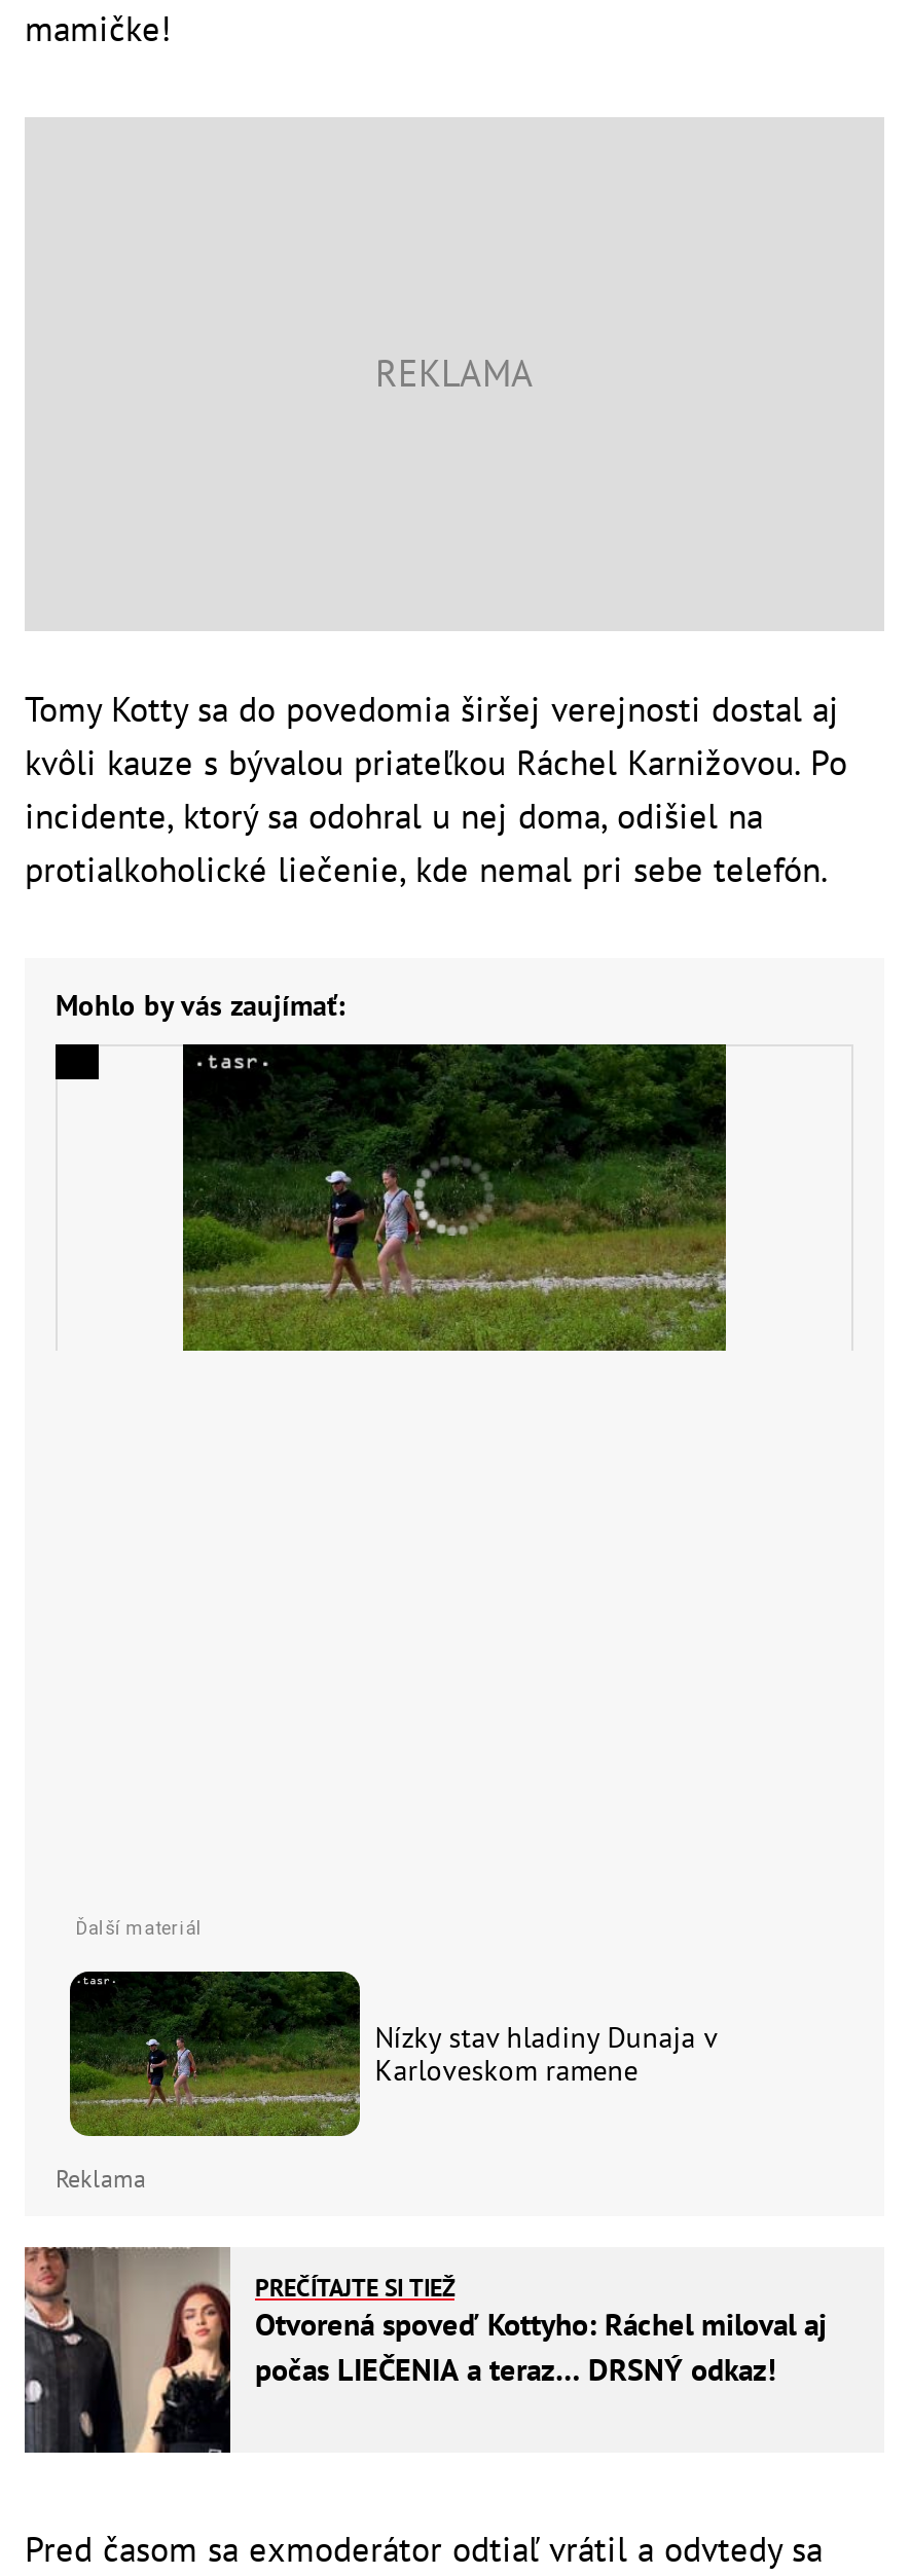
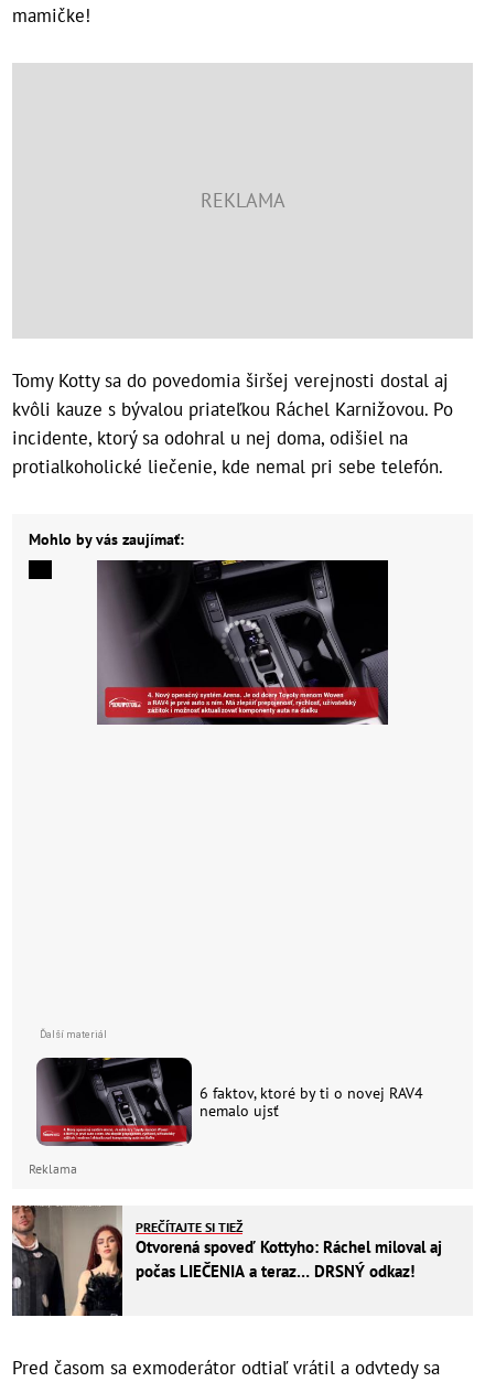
[181,1042,728,1353] [image] -> [96,559,389,726] [image]
[68,1970,716,2138] [image] | Nízky stav hladiny Dunaja v | Karloveskom ramene -> [35,1057,423,1147] [image] | 6 faktov, ktoré by ti o novej RAV4 | nemalo ujsť

